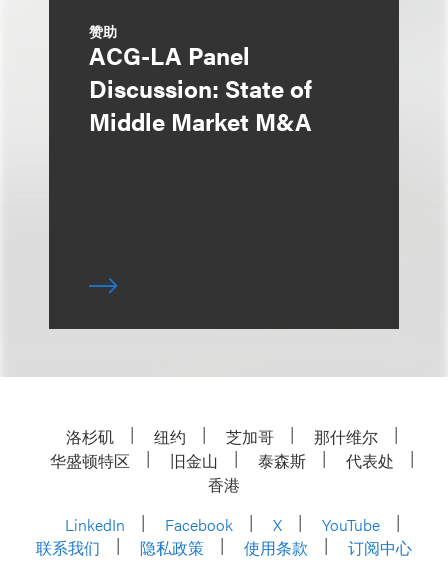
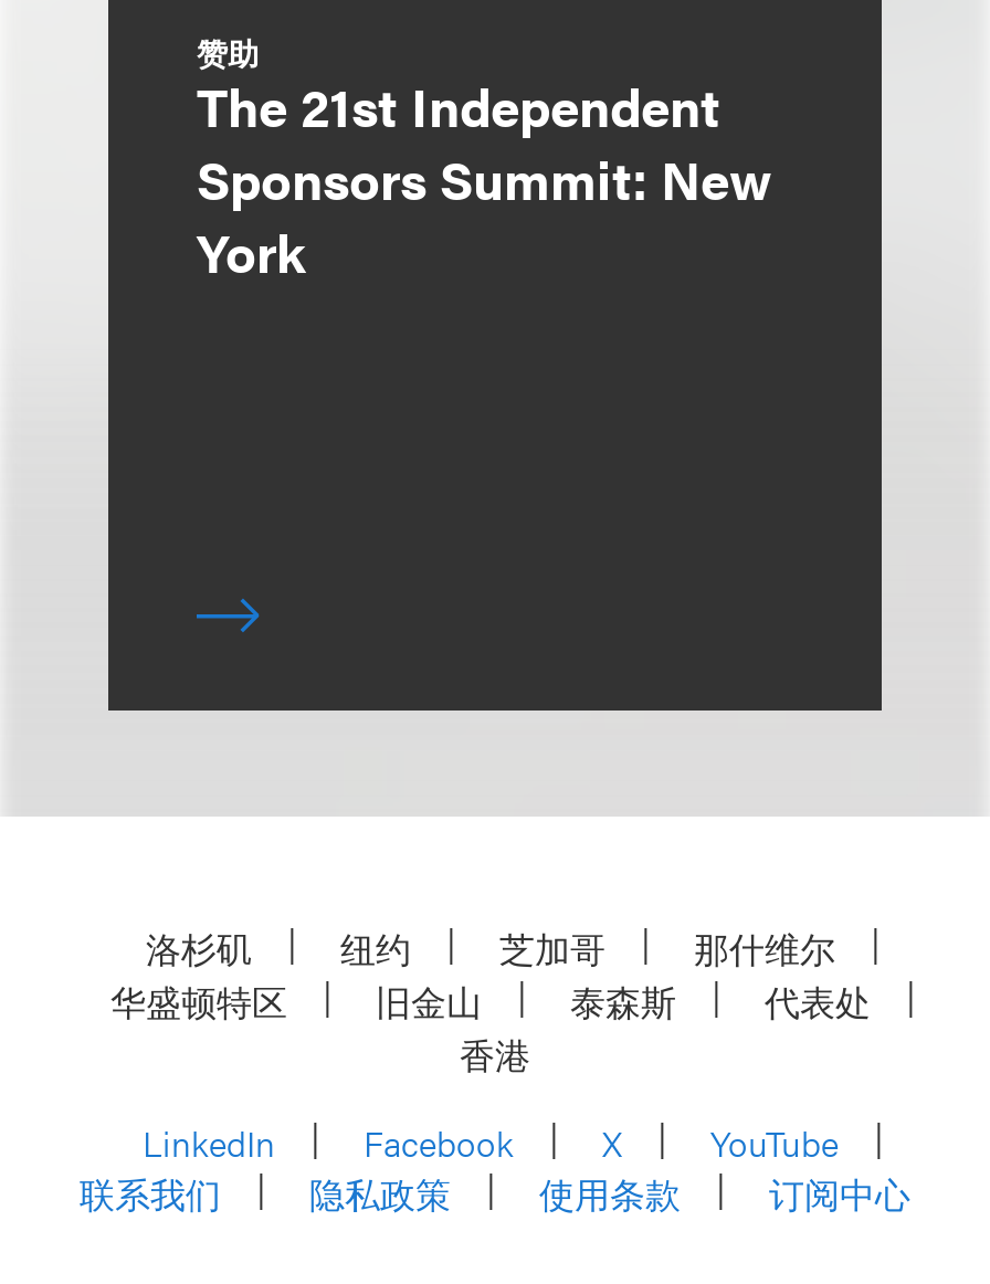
[89,38,312,138] ACG-LA Panel | Discussion: State of | Middle Market M&A -> [197,67,771,288] The 21st Independent | Sponsors Summit: New | York

